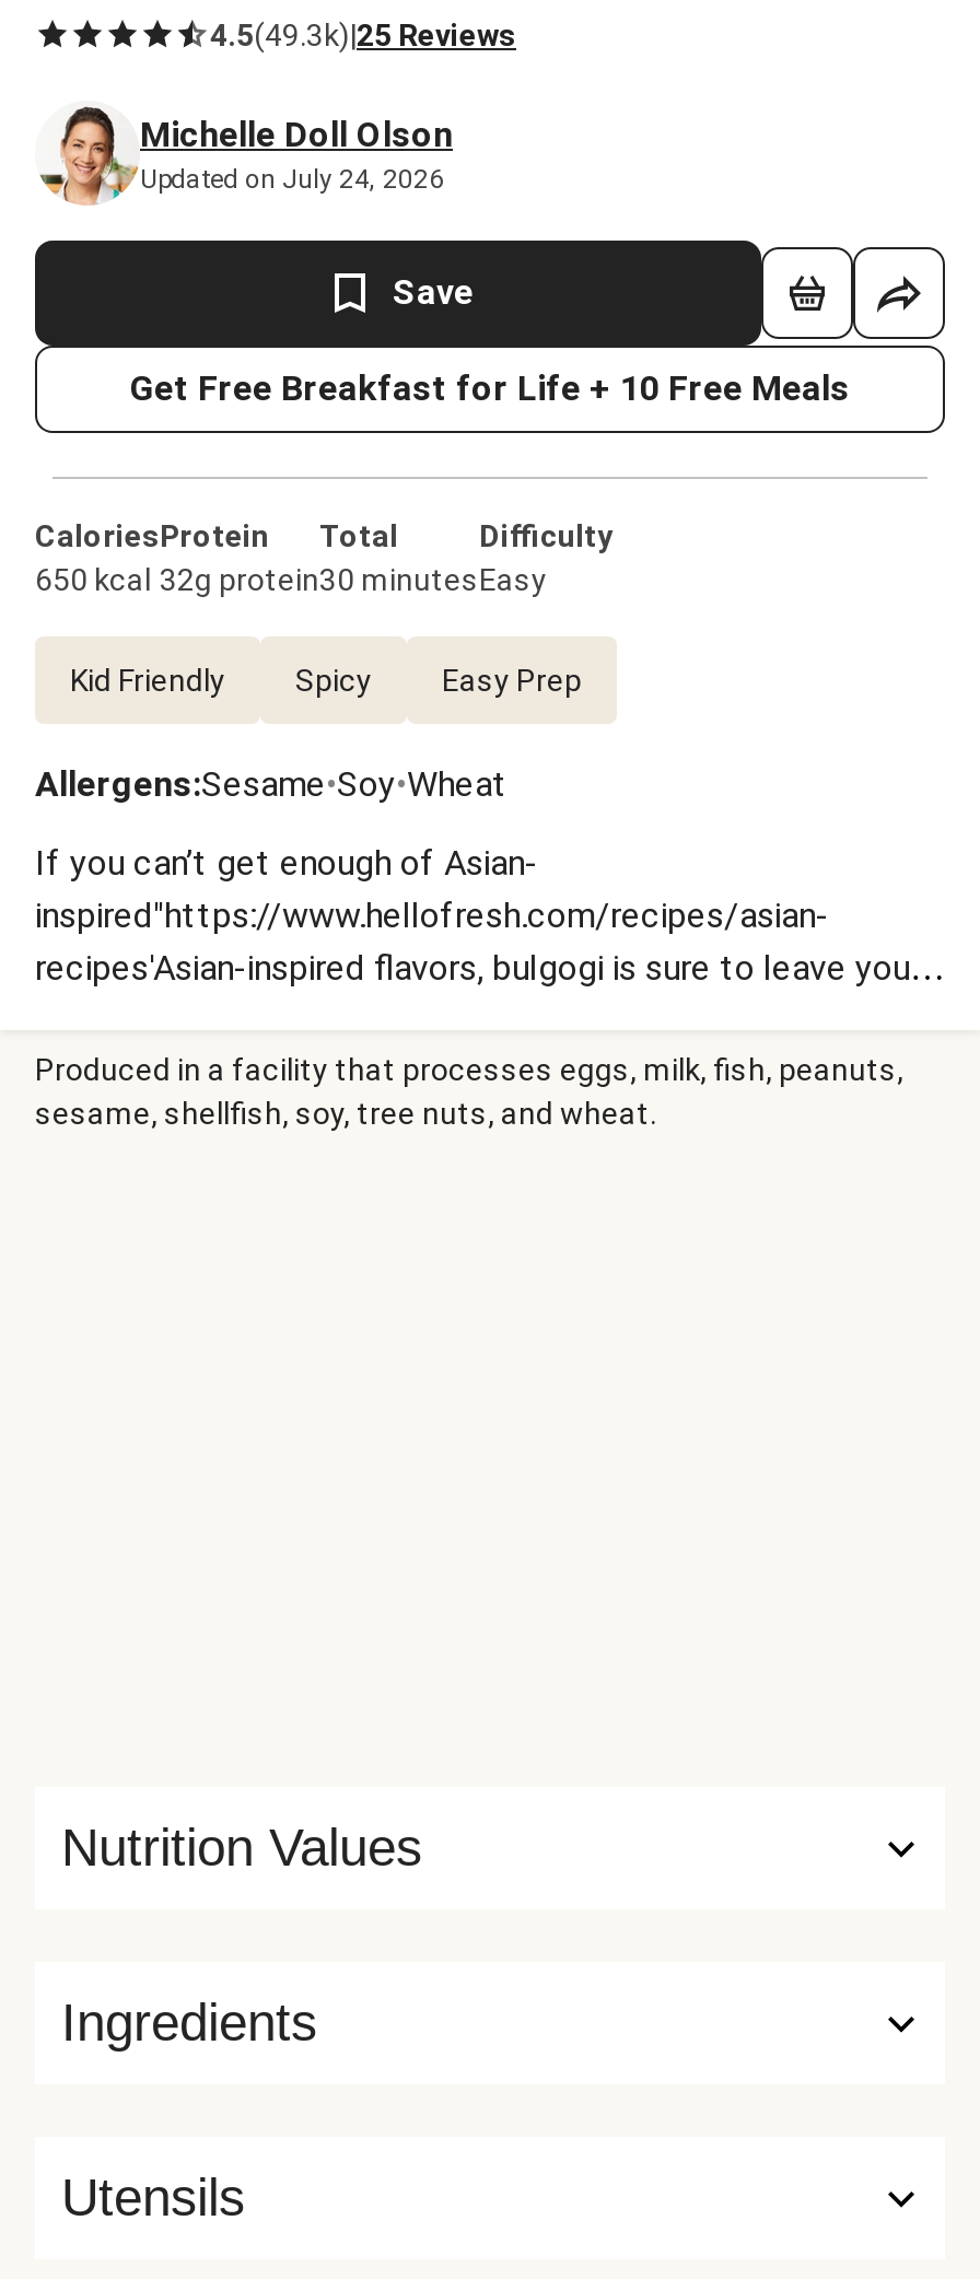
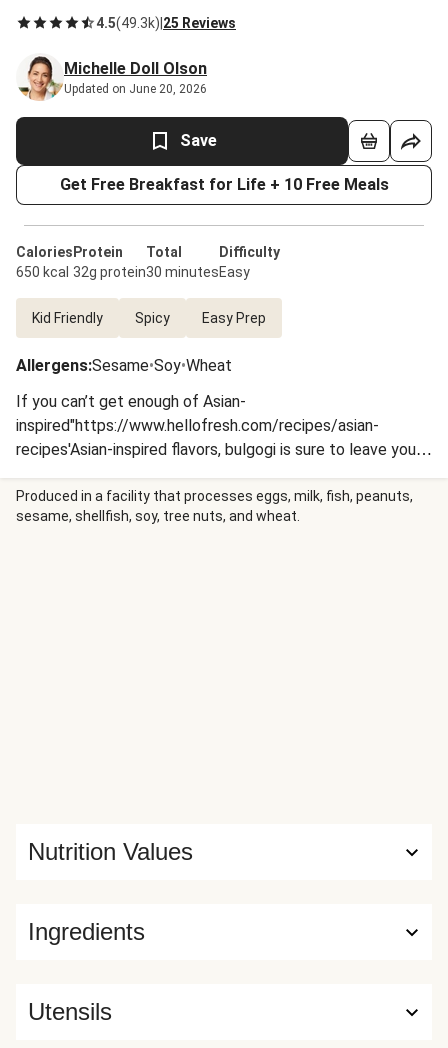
[140,164,444,195] Updated on July 24, 2026 -> [64,82,207,96] Updated on June 20, 2026

